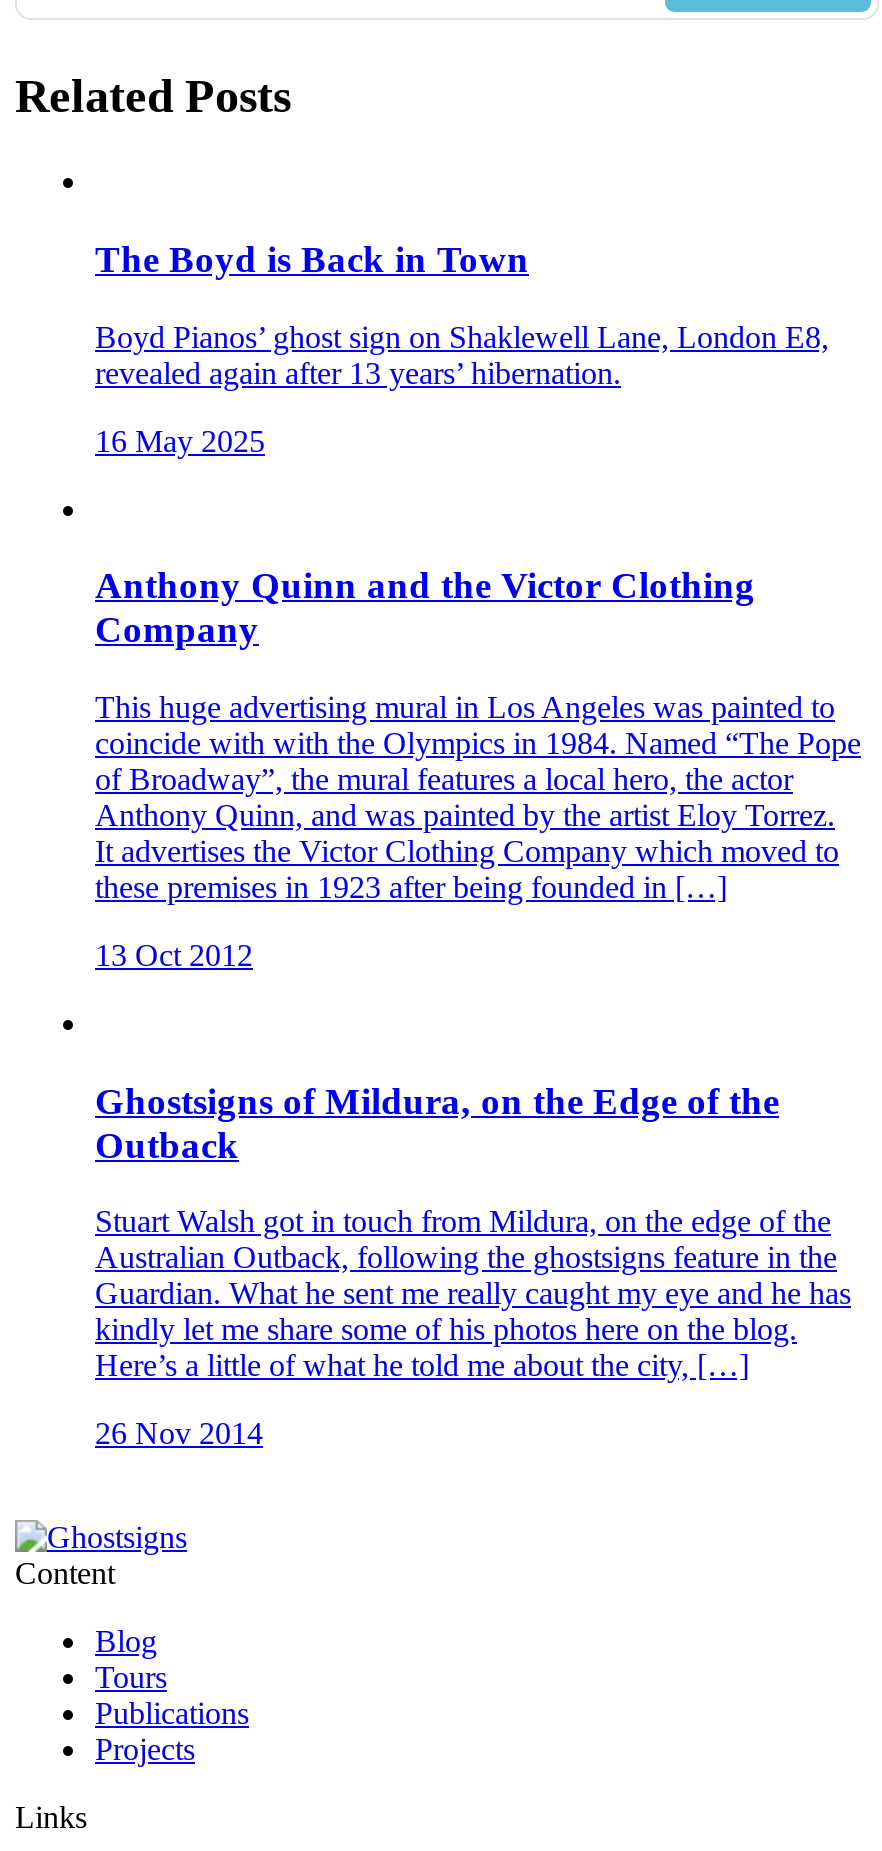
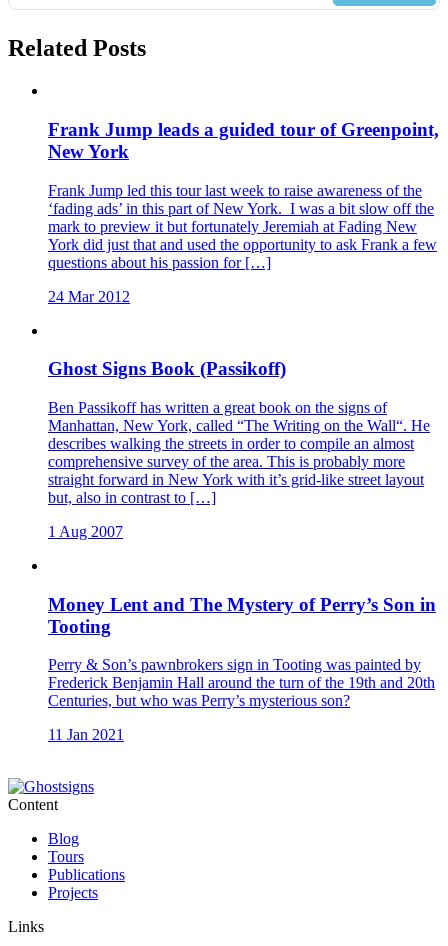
[95,238,529,280] The Boyd is Back in Town -> [48,119,439,162] Frank Jump leads a guided tour of Greenpoint, | New York
[95,319,829,389] Boyd Pianos’ ghost sign on Shaklewell Lane, London E8, | revealed again after 13 years’ hibernation. -> [48,182,437,271] Frank Jump led this tour last week to raise awareness of the | ‘fading ads’ in this part of New York. I was a bit slow off the | mark to preview it but fortunately Jeremiah at Fading New | York did just that and used the opportunity to ask Frank a few | questions about his passion for […]
[95,423,265,457] 16 May 2025 -> [48,288,130,305] 24 Mar 2012
[95,565,755,651] Anthony Quinn and the Victor Clothing | Company -> [48,358,286,379] Ghost Signs Book (Passikoff)
[95,690,861,904] This huge advertising mural in Los Angeles was painted to | coincide with with the Olympics in 1984. Named “The Pope | of Broadway”, the mural features a local hero, the actor | Anthony Quinn, and was painted by the artist Eloy Torrez. | It advertises the Victor Clothing Company which moved to | these premises in 1923 after being founded in […] -> [48,399,430,506] Ben Passikoff has written a great book on the signs of | Manhattan, New York, called “The Writing on the Wall“. He | describes walking the streets in order to compile an almost | comprehensive survey of the area. This is probably more | straight forward in New York with it’s grid-like street layout | but, also in contrast to […]
[95,938,253,972] 13 Oct 2012 -> [48,523,123,540] 1 Aug 2007
[95,1079,779,1165] Ghostsigns of Mildura, on the Edge of the | Outback -> [48,594,436,637] Money Lent and The Mystery of Perry’s Son in | Tooting
[95,1205,851,1383] Stuart Walsh got in touch from Mildura, on the edge of the | Australian Outback, following the ghostsigns feature in the | Guardian. What he sent me really caught my eye and he has | kindly let me share some of his photos here on the blog. | Here’s a little of what he told me about the city, […] -> [48,656,435,709] Perry & Son’s pawnbrokers sign in Tooting was painted by | Frederick Benjamin Hall around the turn of the 19th and 20th | Centuries, but who was Perry’s mysterious son?
[95,1417,263,1451] 26 Nov 2014 -> [48,726,124,743] 11 Jan 2021

